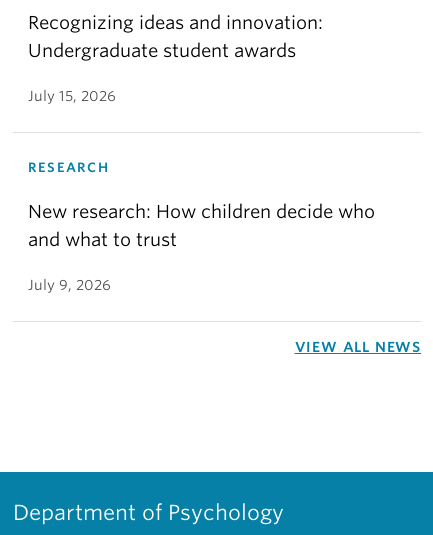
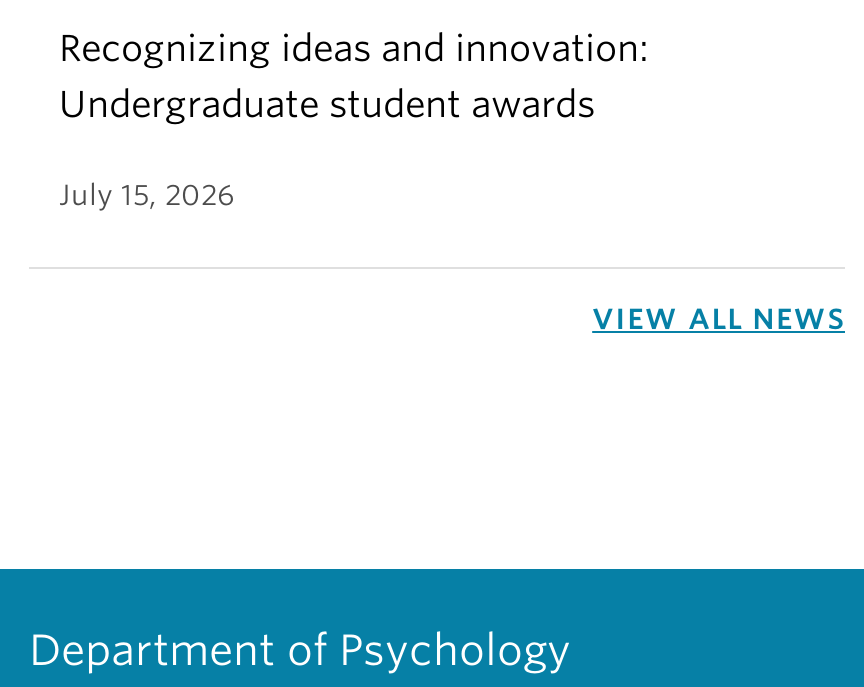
[28,160,375,293] RESEARCH | New research: How children decide who | and what to trust | July 9, 2026 -> none

